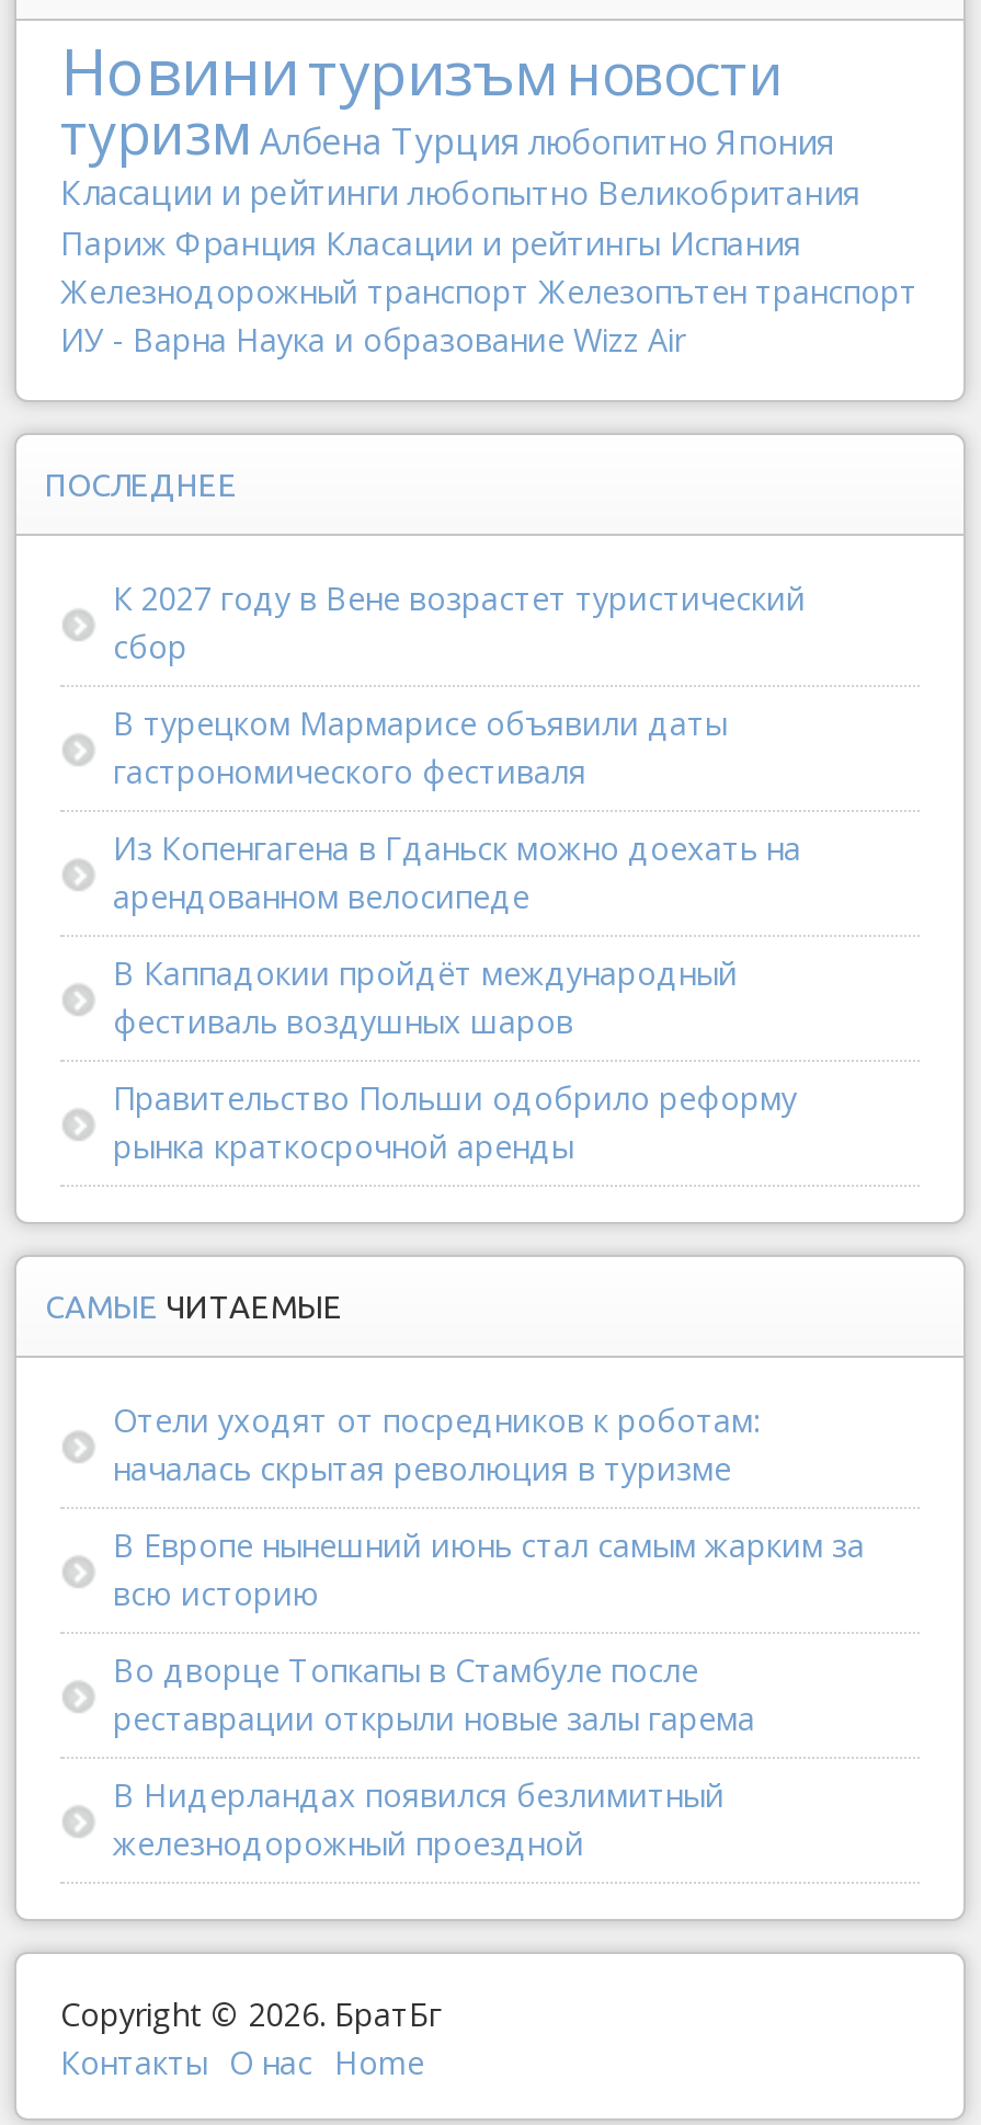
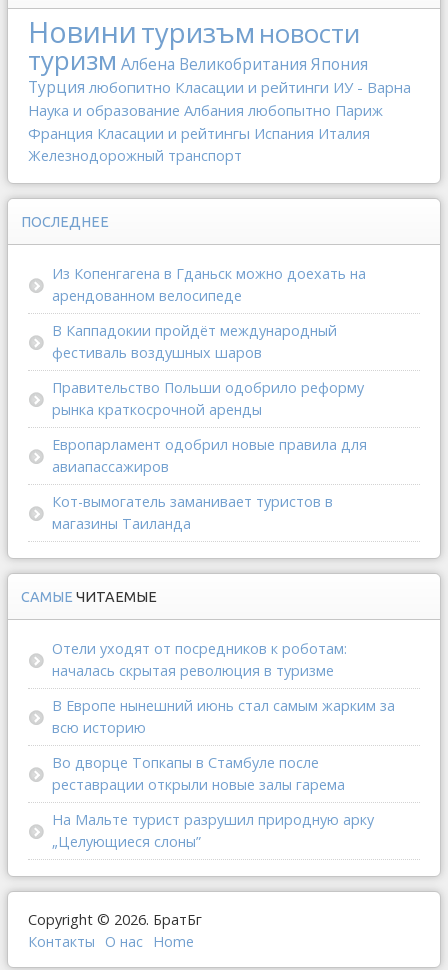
[60,95,917,360] туризм Албена Турция любопитно Япония | Класации и рейтинги любопытно Великобритания | Париж Франция Класации и рейтингы Испания | Железнодорожный транспорт Железопътен транспорт | ИУ - Варна Наука и образование Wizz Air -> [28,42,411,165] туризм Албена Великобритания Япония | Турция любопитно Класации и рейтинги ИУ - Варна | Наука и образование Албания любопытно Париж | Франция Класации и рейтингы Испания Италия | Железнодорожный транспорт
[113,577,806,792] К 2027 году в Вене возрастет туристический | сбор | В турецком Мармарисе объявили даты | гастрономического фестиваля -> none
moved [113,827,801,1167] -> [52,264,366,419]: Из Копенгагена в Гданьск можно доехать на | арендованном велосипеде | В Каппадокии пройдёт международный | фестиваль воздушных шаров | Правительство Польши одобрило реформу | рынка краткосрочной аренды
none -> [52,435,367,533] Европарламент одобрил новые правила для | авиапассажиров | Кот-вымогатель заманивает туристов в | магазины Таиланда
[113,1774,725,1864] В Нидерландах появился безлимитный | железнодорожный проездной -> [52,810,374,851] На Мальте турист разрушил природную арку | „Целующиеся слоны”

